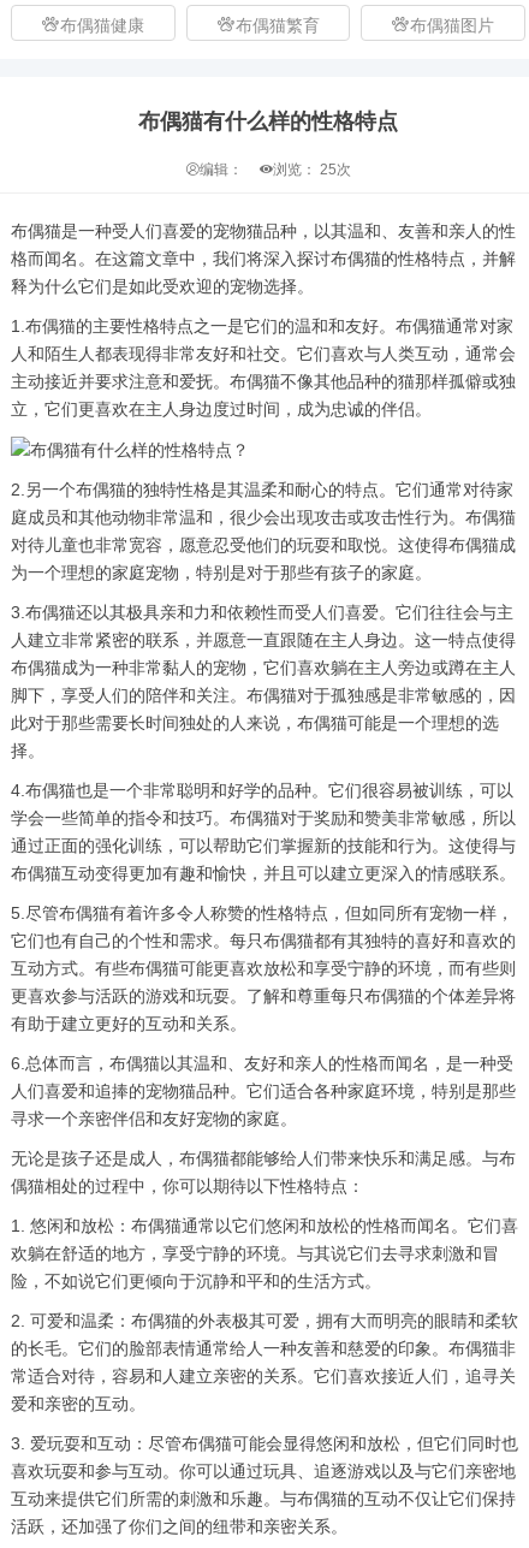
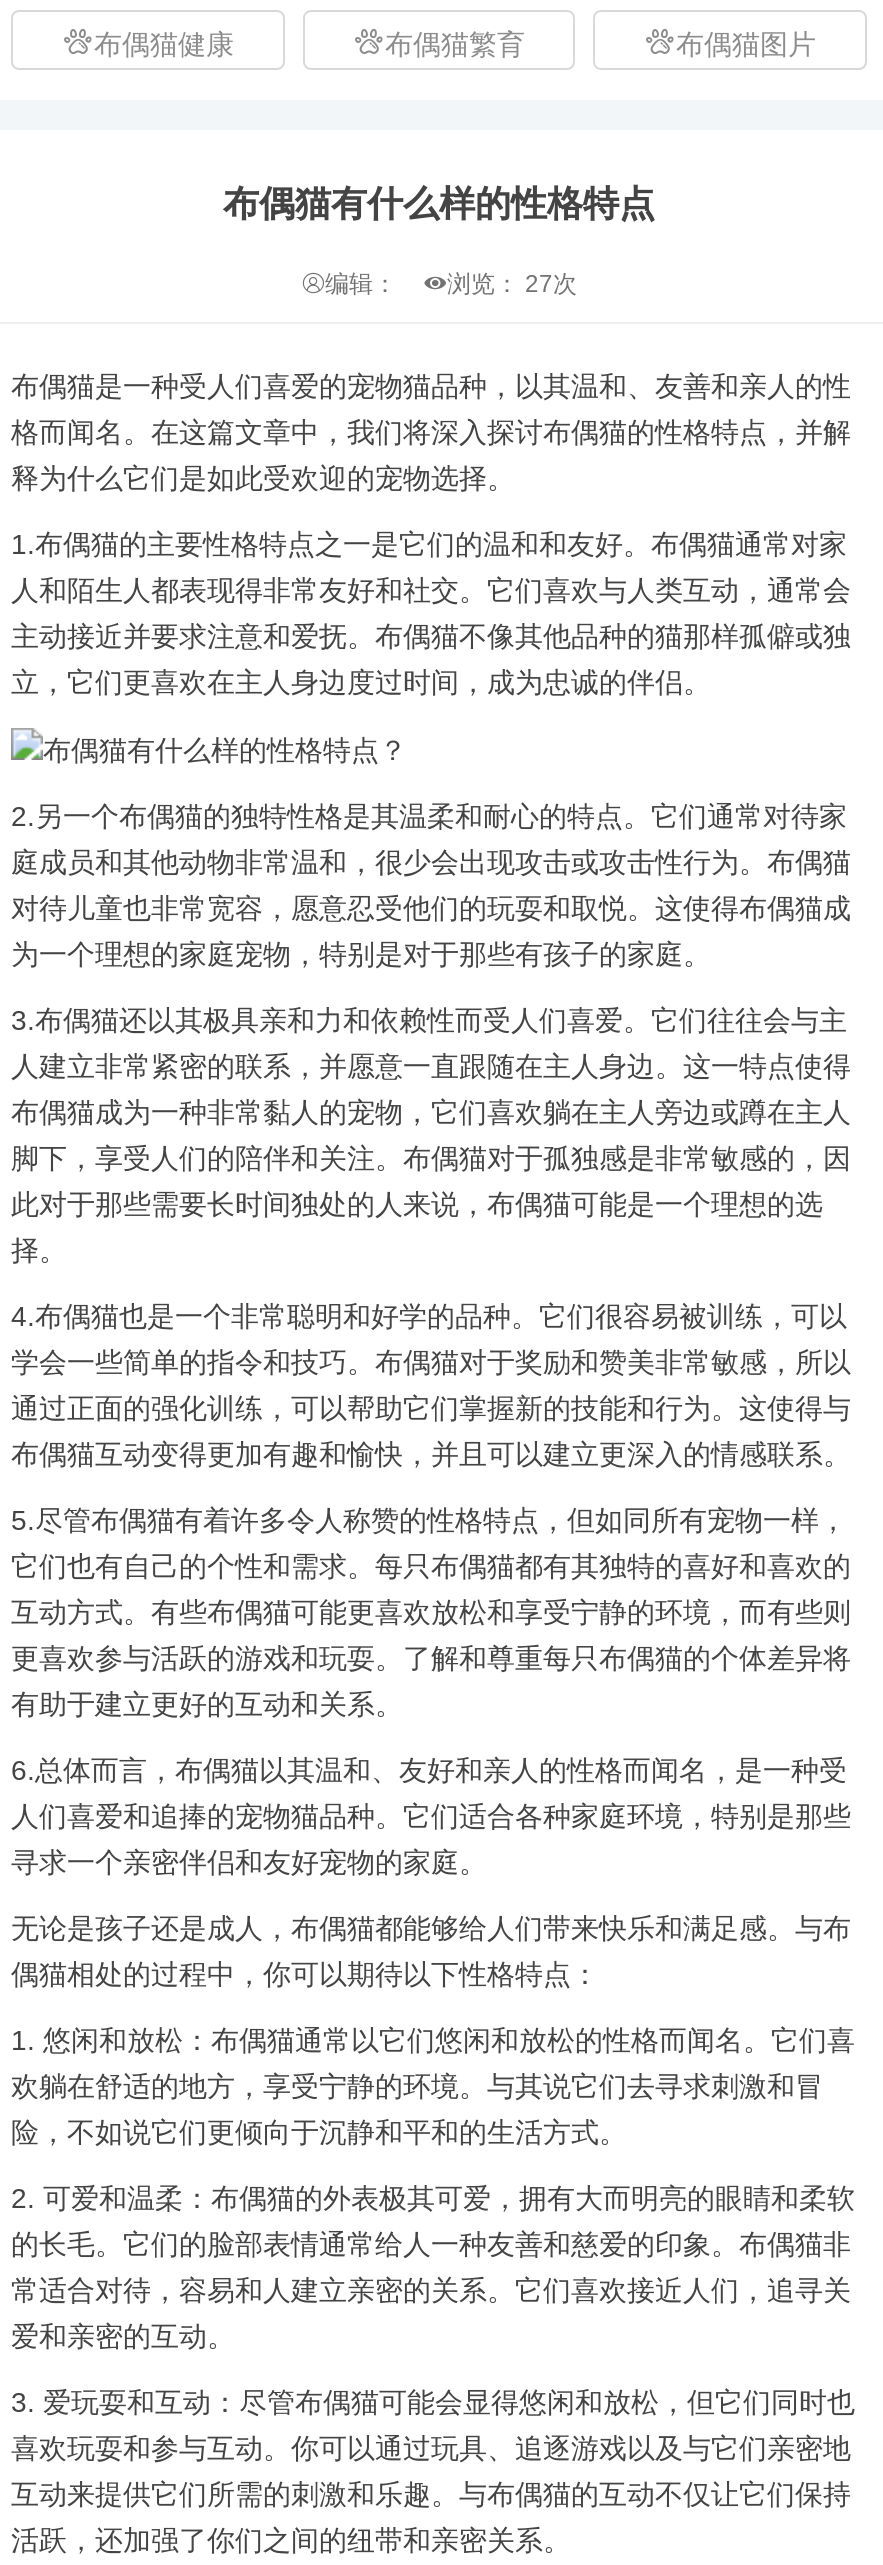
[200,162,351,178] 编辑： 浏览：25次 -> [325,271,577,299] 编辑： 浏览：27次

